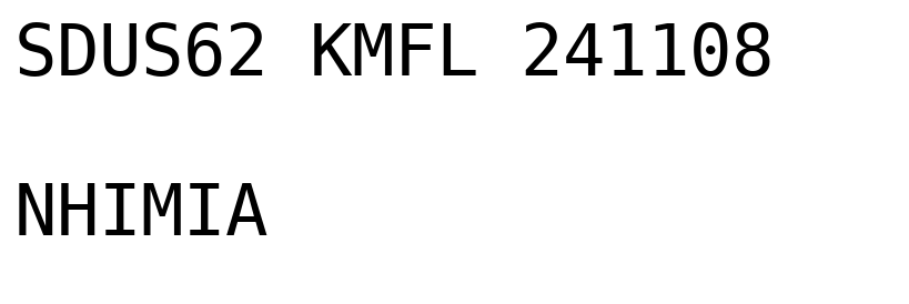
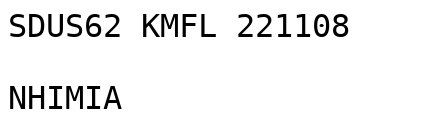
[14,11,774,91] SDUS62 KMFL 241108 -> [8,8,350,44] SDUS62 KMFL 221108

